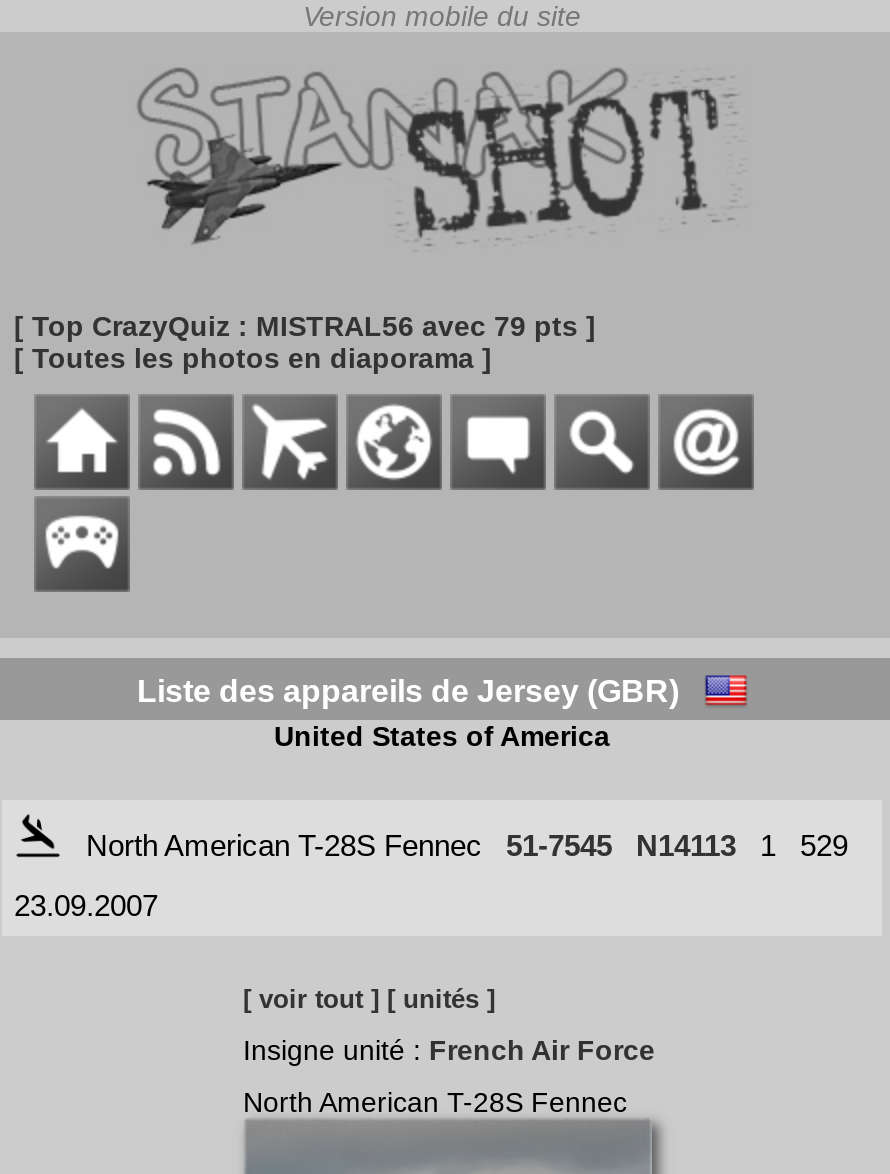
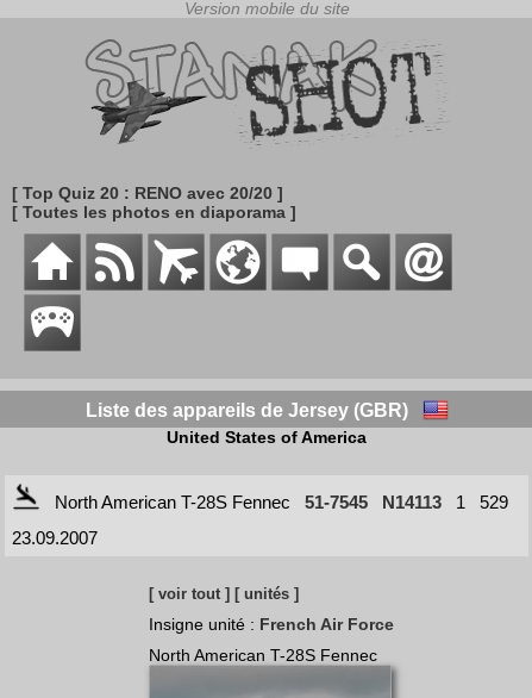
[14,310,596,342] [ Top CrazyQuiz : MISTRAL56 avec 79 pts ] -> [12,183,283,202] [ Top Quiz 20 : RENO avec 20/20 ]

